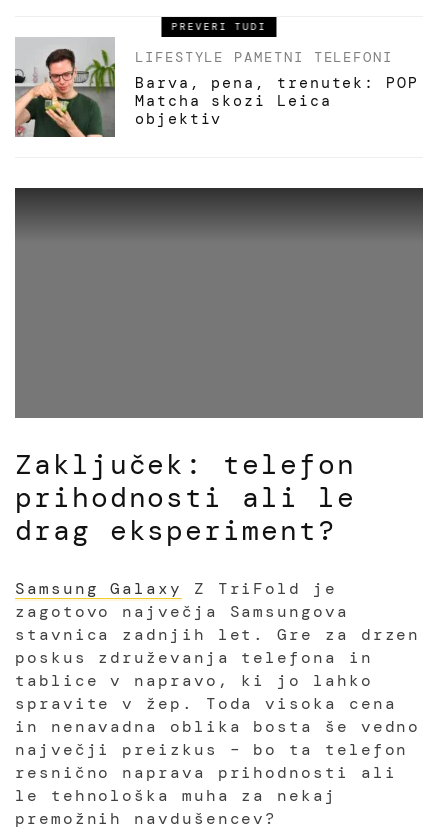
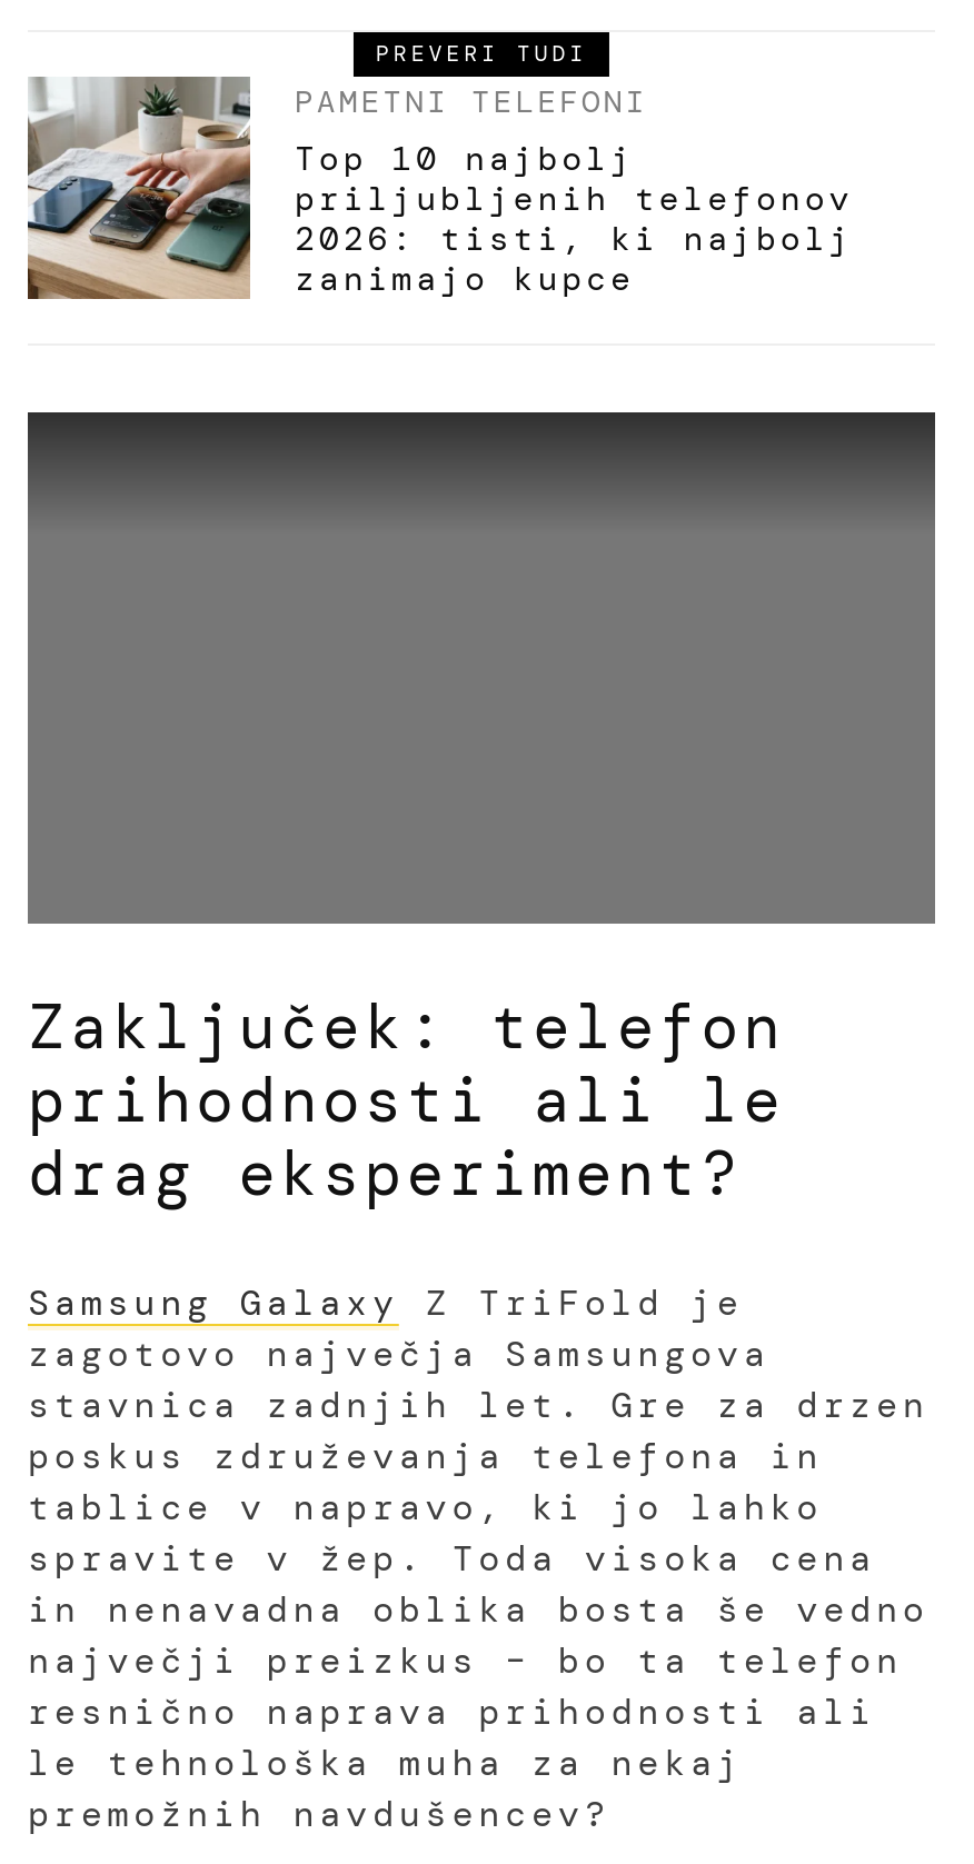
[14,37,419,138] [image] | LIFESTYLE PAMETNI TELEFONI | Barva, pena, trenutek: POP | Matcha skozi Leica | objektiv -> [26,76,853,301] [image] | PAMETNI TELEFONI | Top 10 najbolj | priljubljenih telefonov | 2026: tisti, ki najbolj | zanimajo kupce

